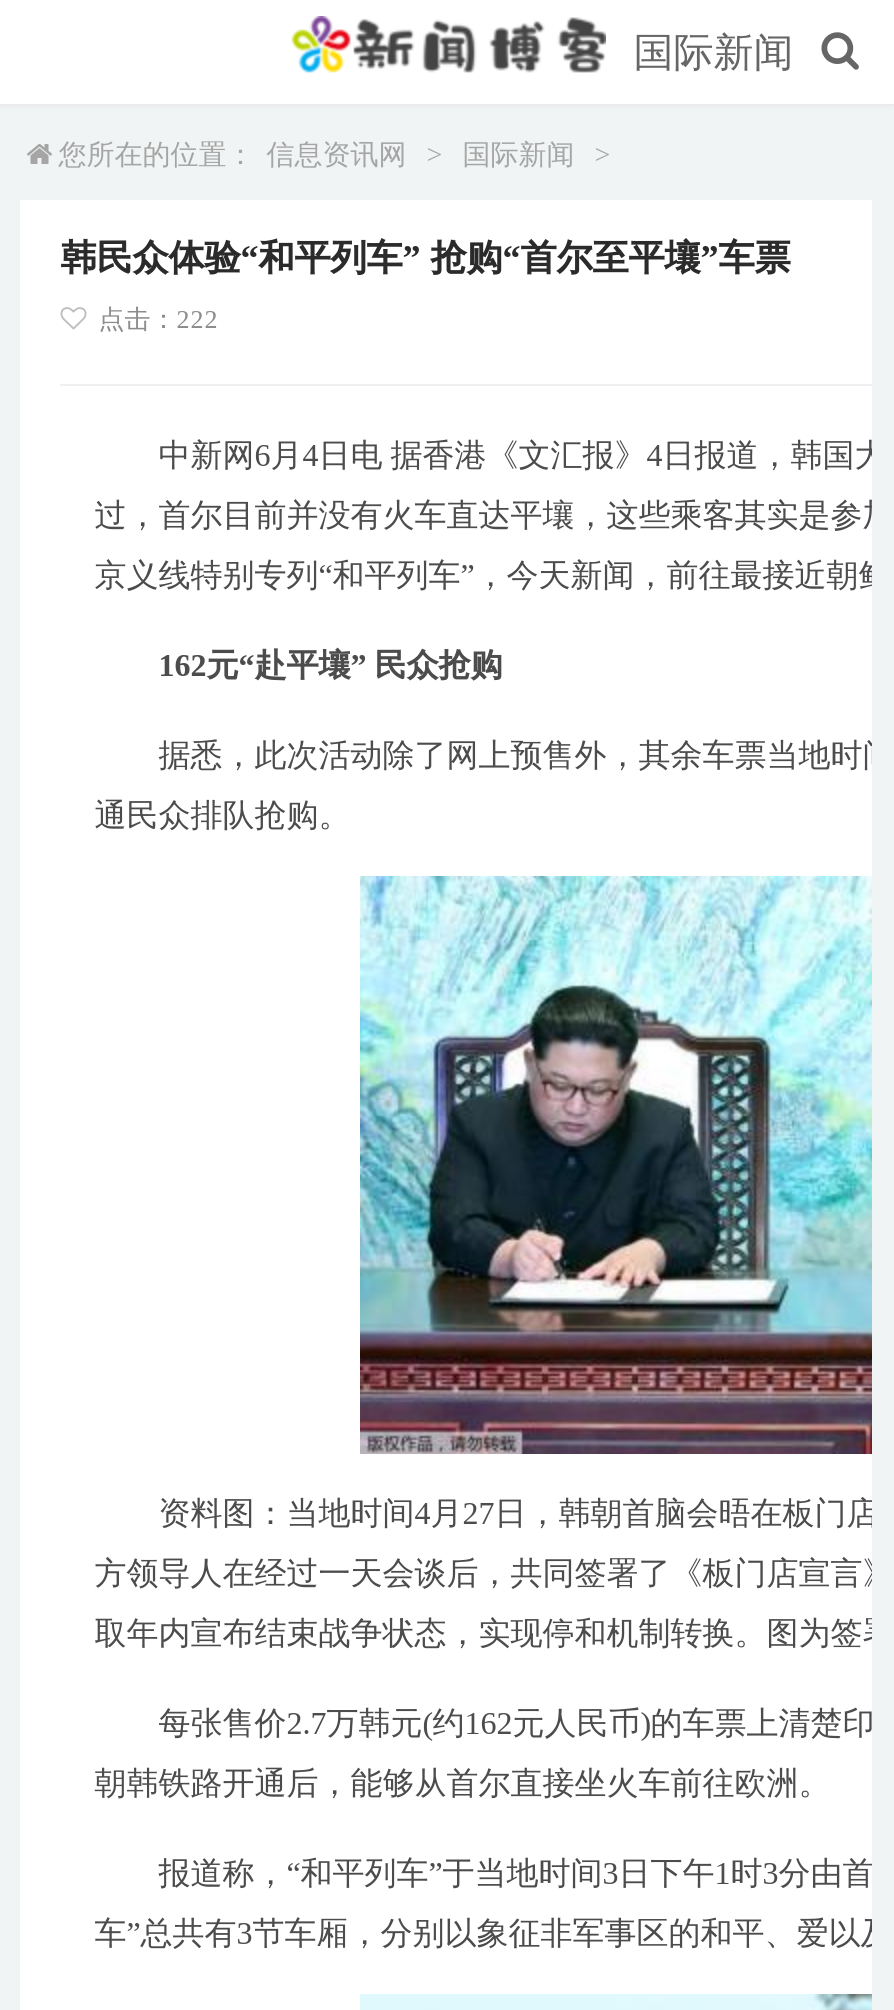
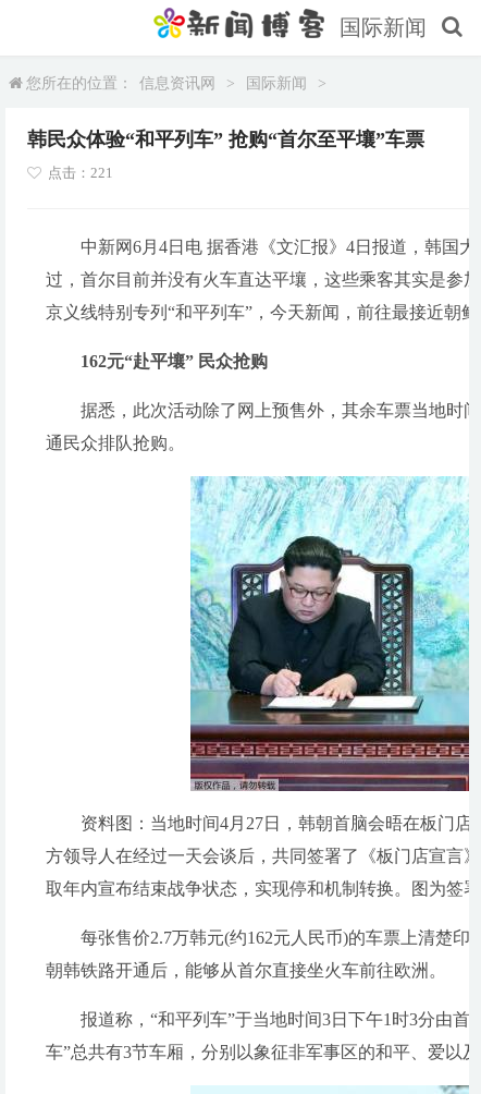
[98,304,218,334] 点击：222 -> [48,165,113,181] 点击：221

